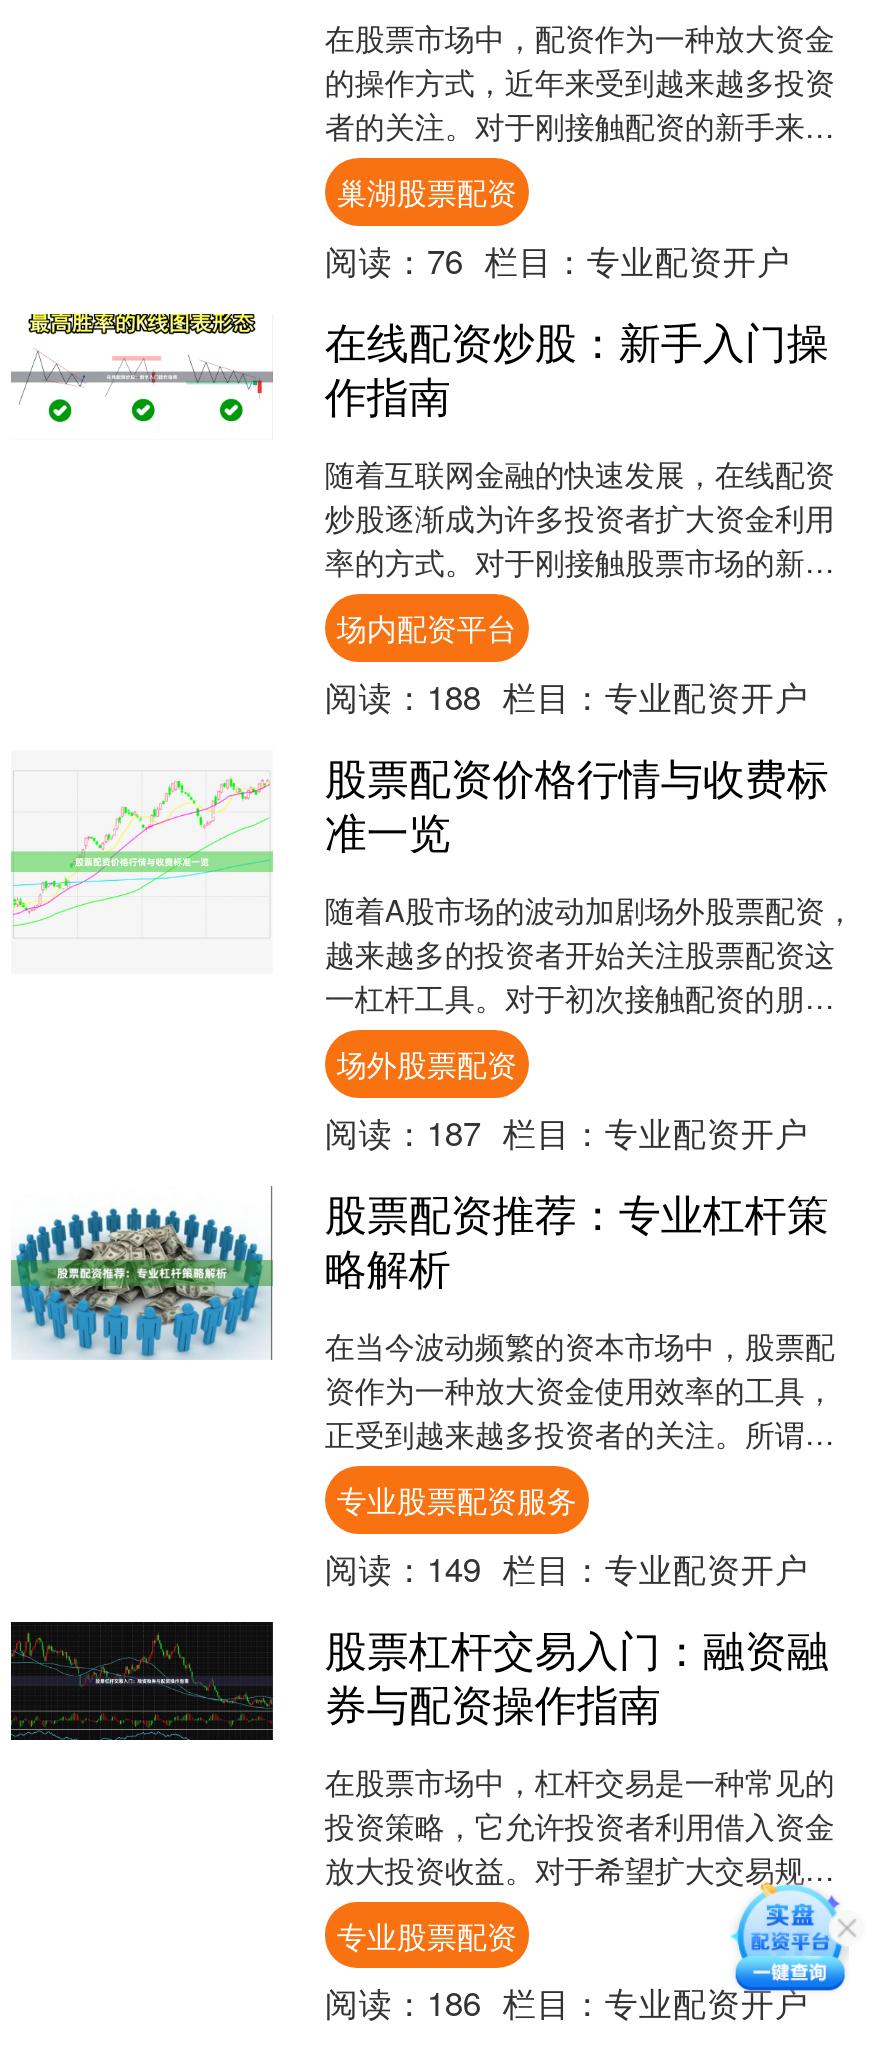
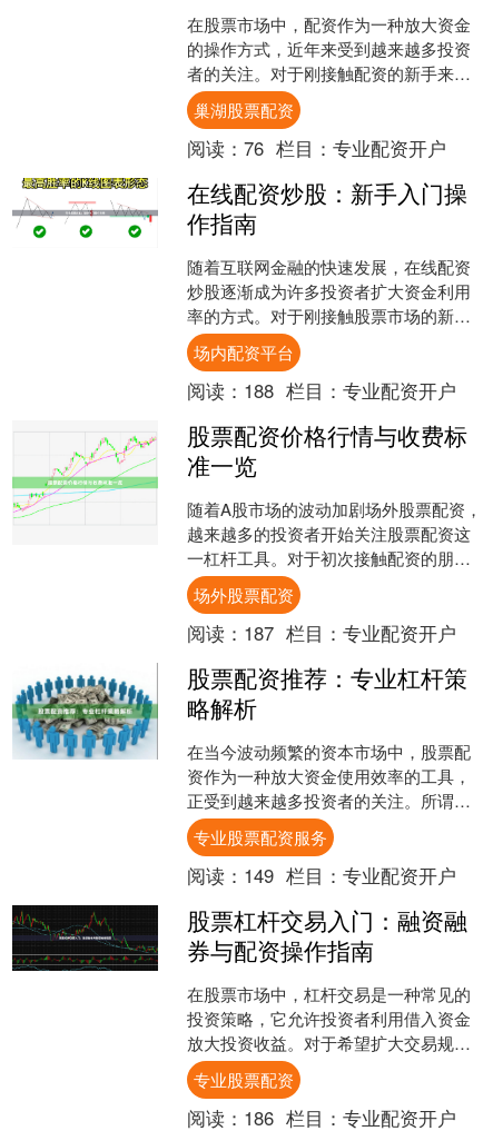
[753,1922,855,1994] [image] -> none

